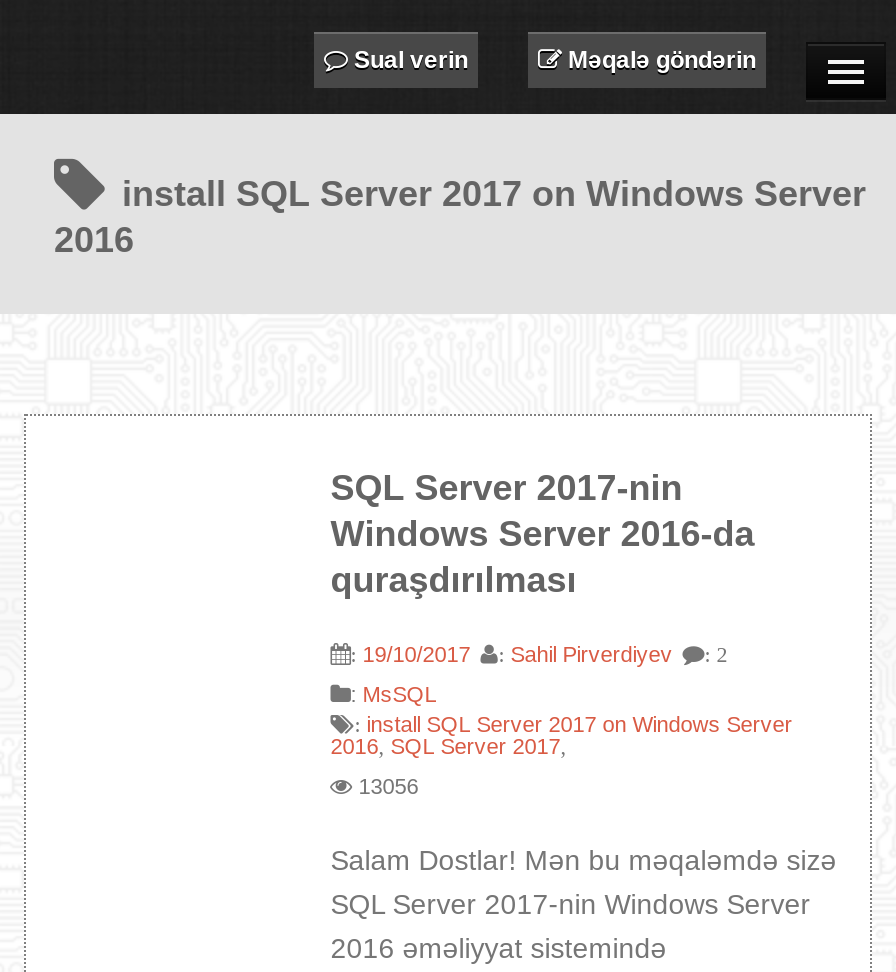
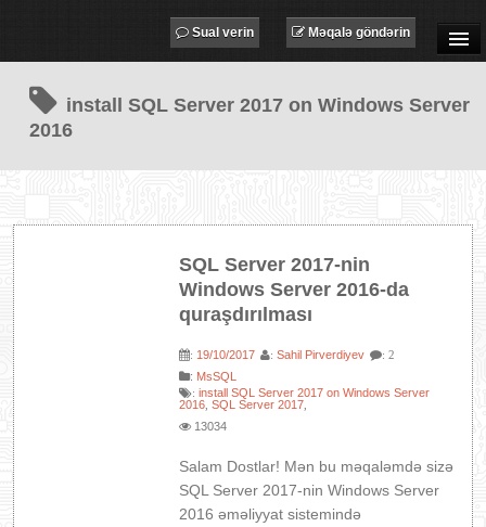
[352,774,418,798] 13056 -> [191,420,227,433] 13034

